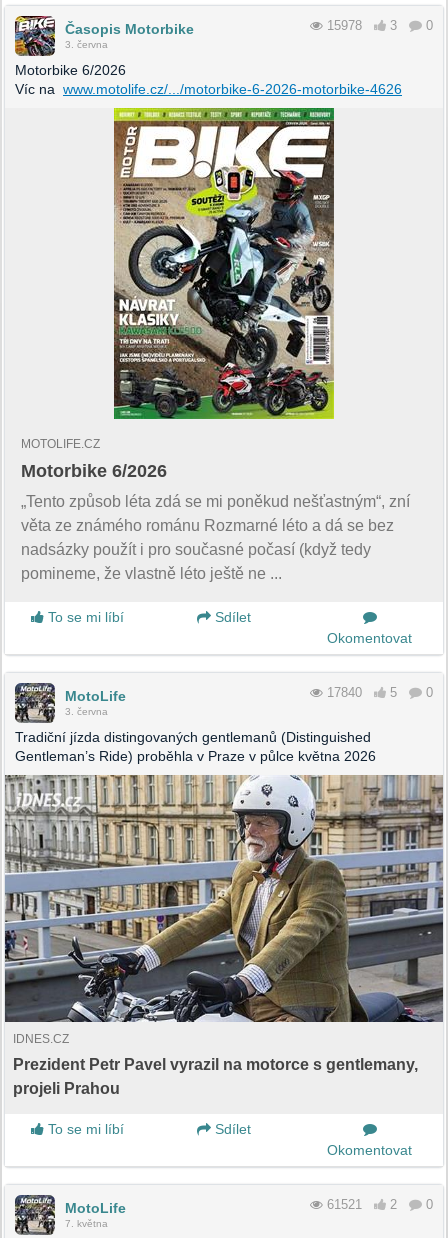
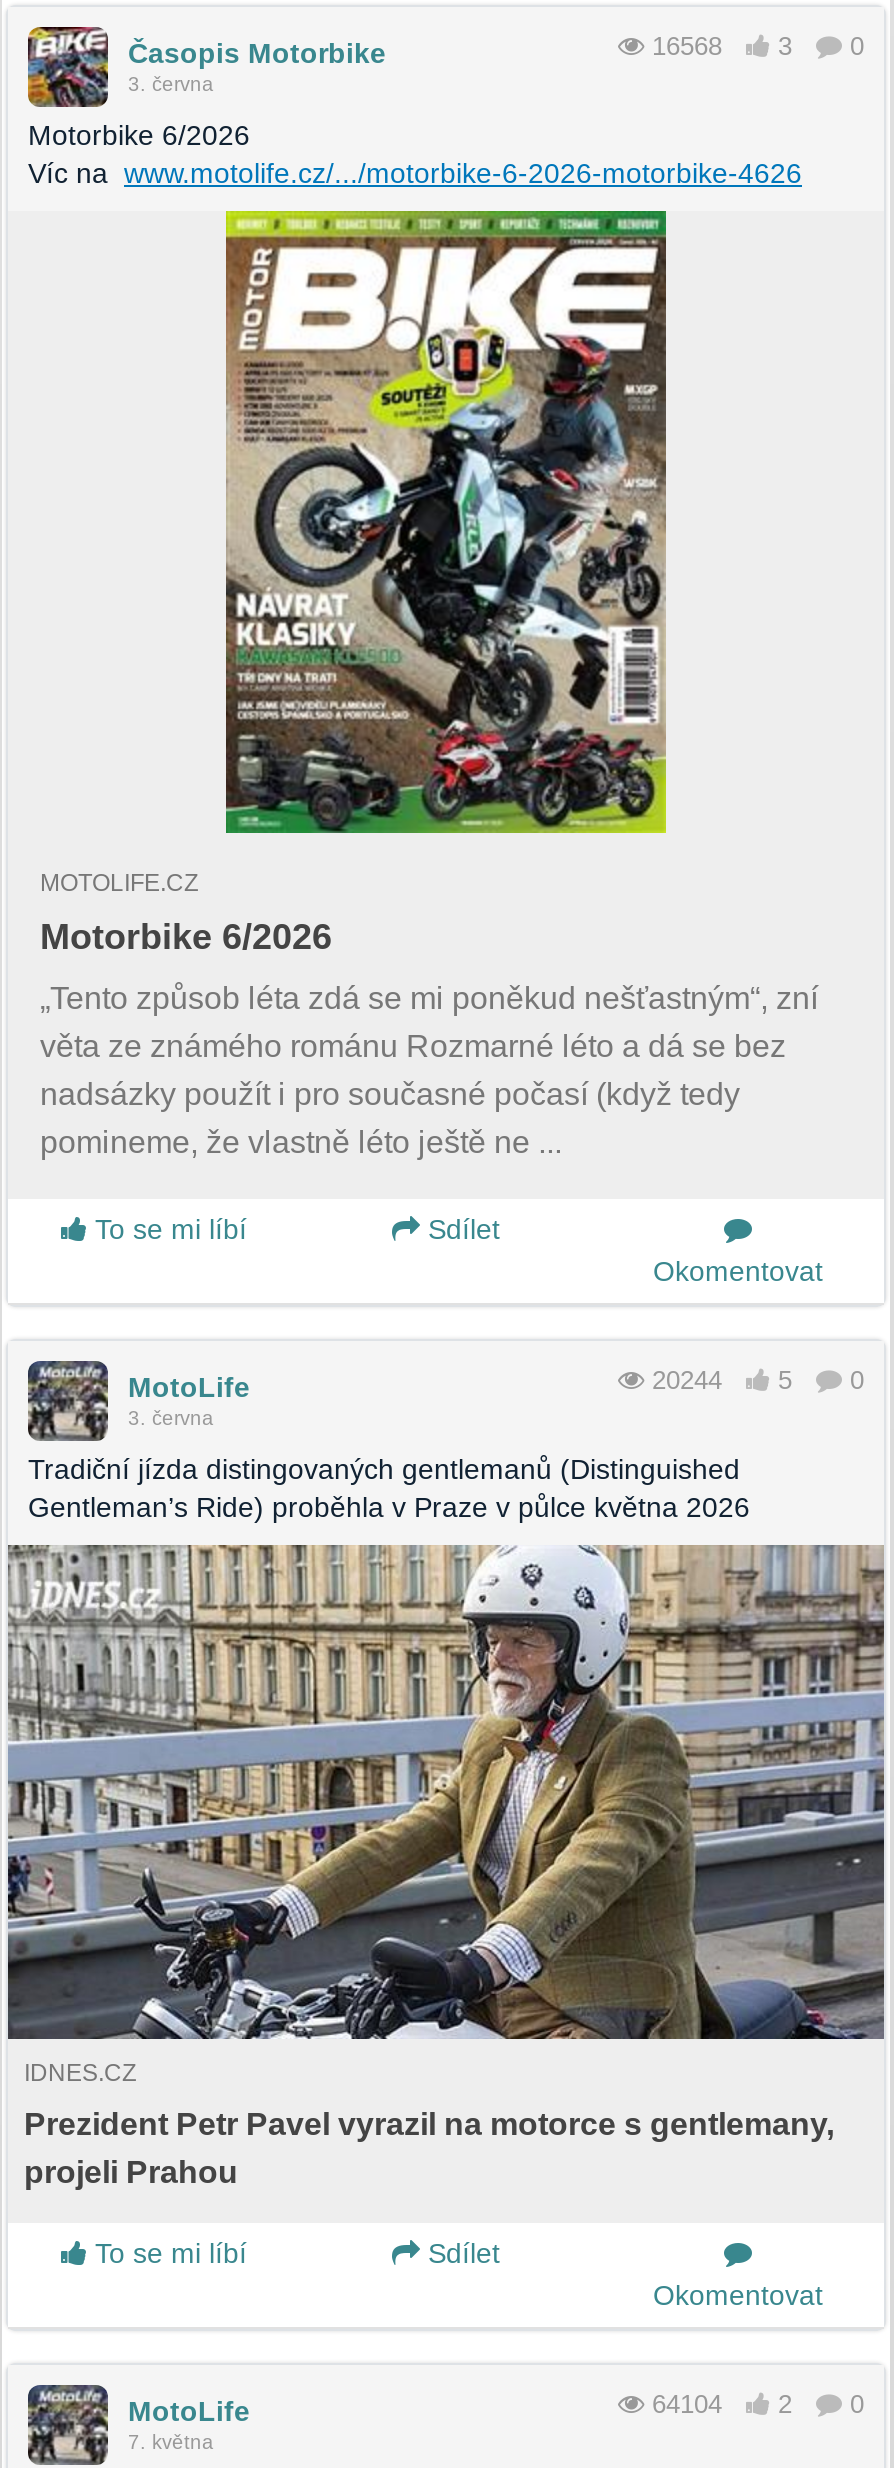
[327,18,433,33] 15978 3 0 -> [652,32,864,62] 16568 3 0
[327,685,433,700] 17840 5 0 -> [652,1366,864,1396] 20244 5 0
[327,1197,433,1212] 61521 2 0 -> [652,2388,864,2418] 64104 2 0

